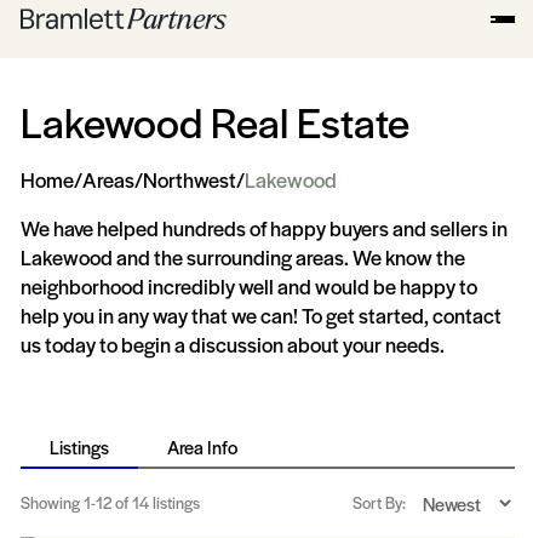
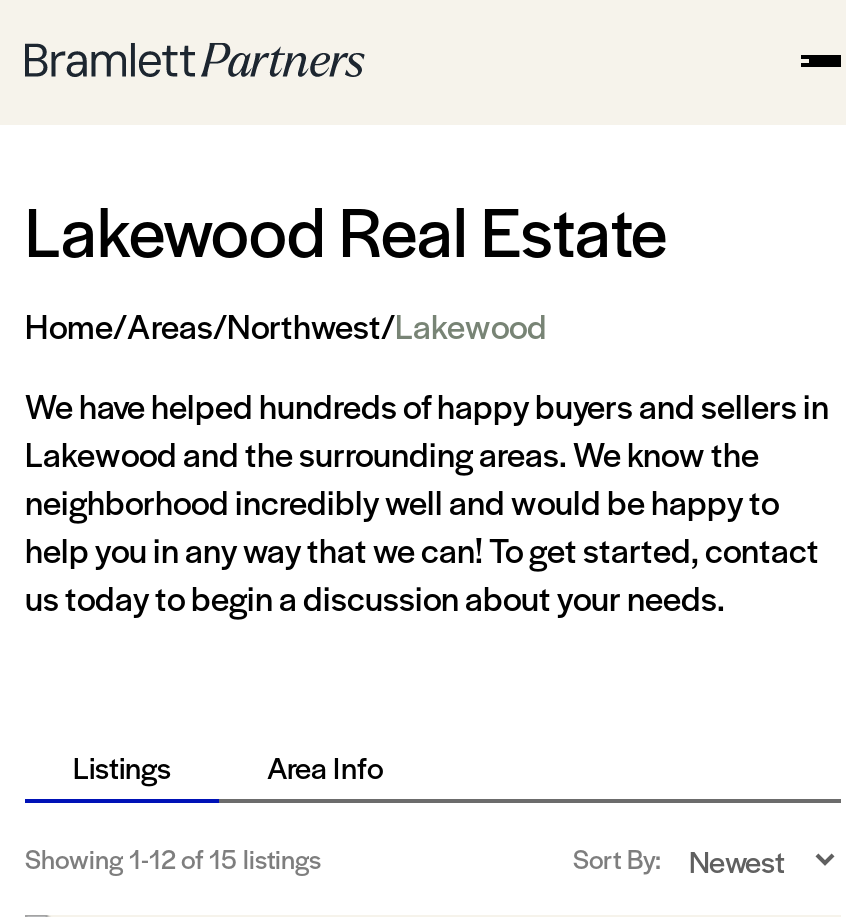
[21,491,200,514] Showing 1-12 of 14 listings -> [25,839,321,877] Showing 1-12 of 15 listings

